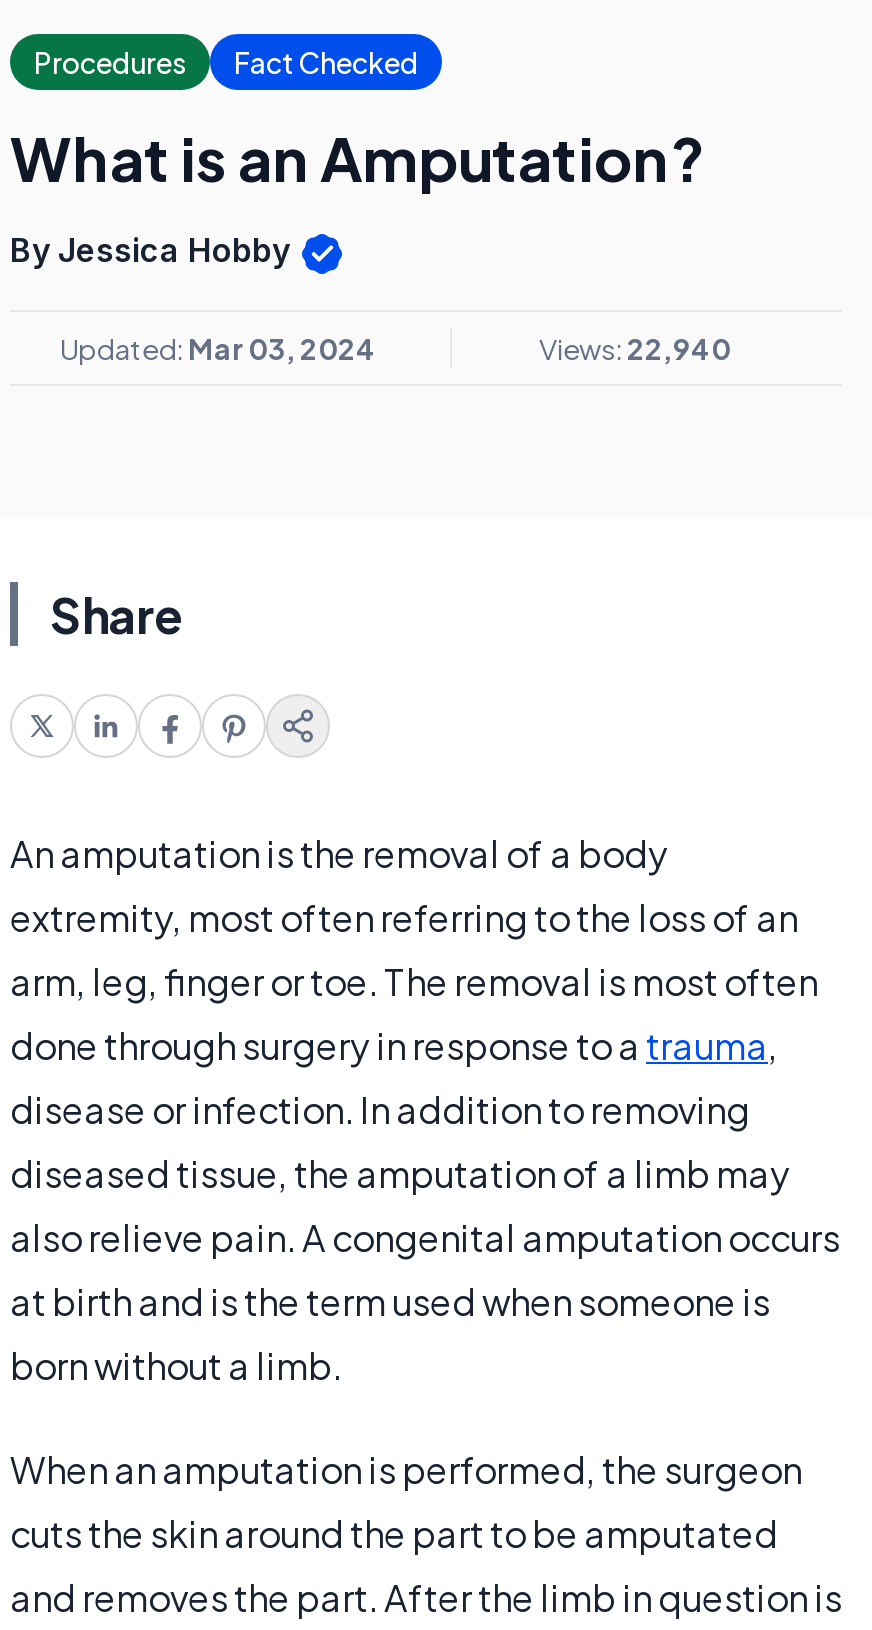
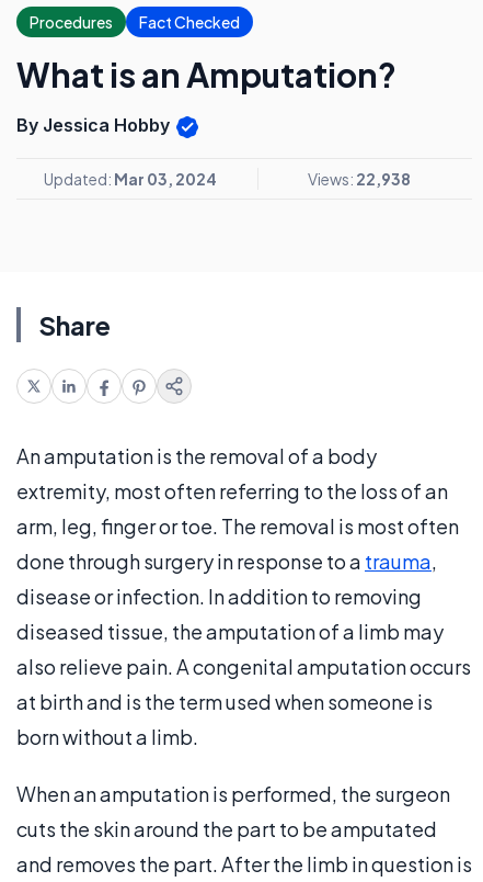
[539,329,731,365] Views: 22,940 -> [307,169,410,188] Views: 22,938

